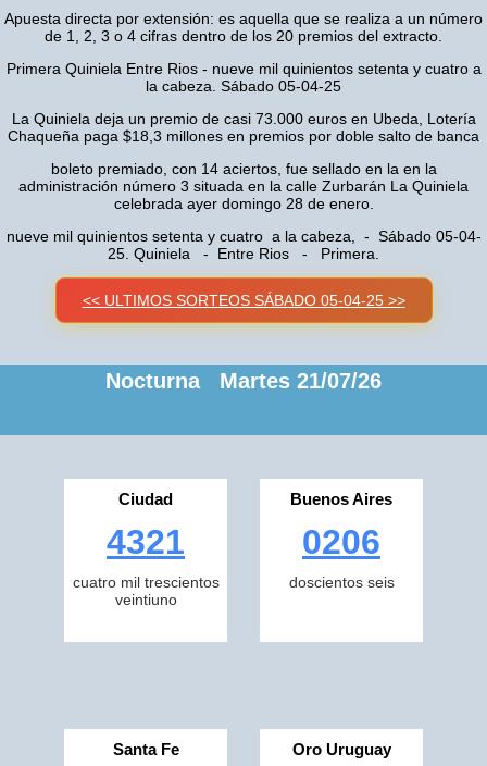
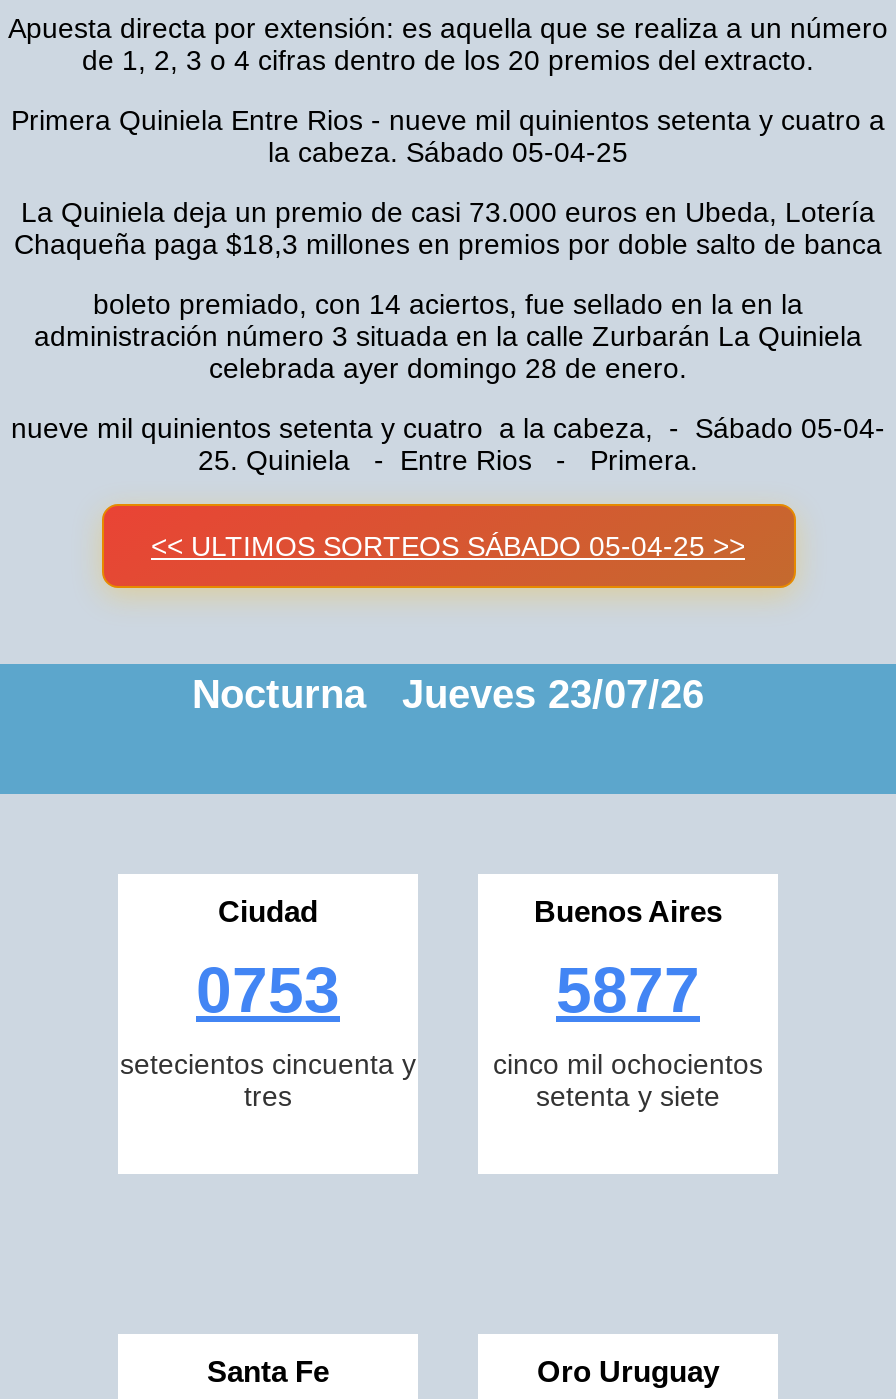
[105,369,382,393] Nocturna Martes 21/07/26 -> [192,672,704,716] Nocturna Jueves 23/07/26
[72,522,219,608] 4321 | cuatro mil trescientos | veintiuno -> [120,954,416,1112] 0753 | setecientos cincuenta y | tres
[289,522,394,591] 0206 | doscientos seis -> [493,954,763,1112] 5877 | cinco mil ochocientos | setenta y siete

